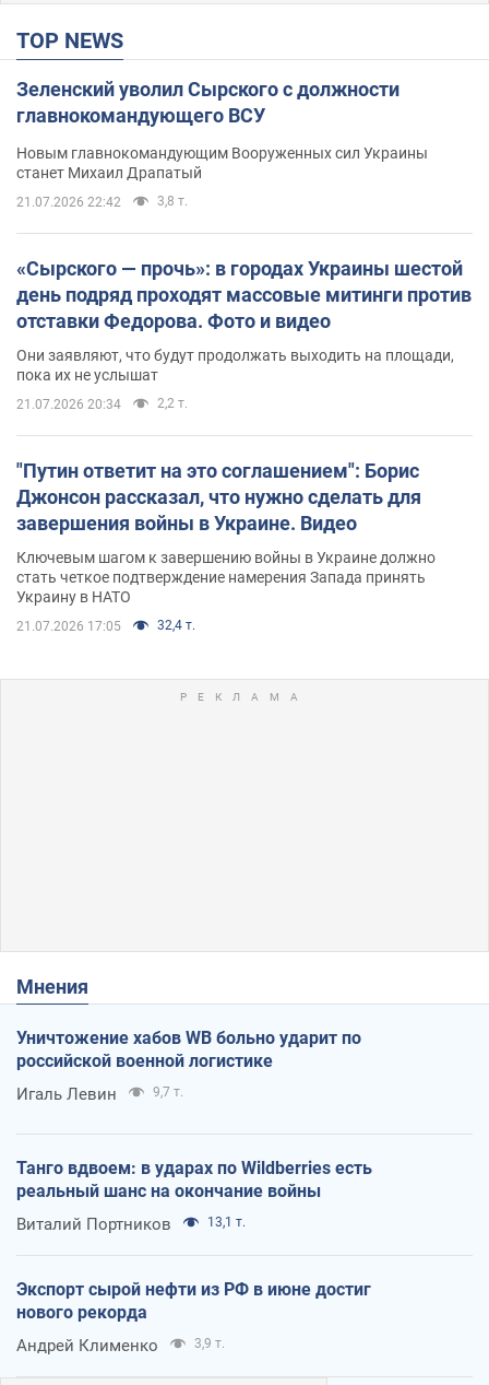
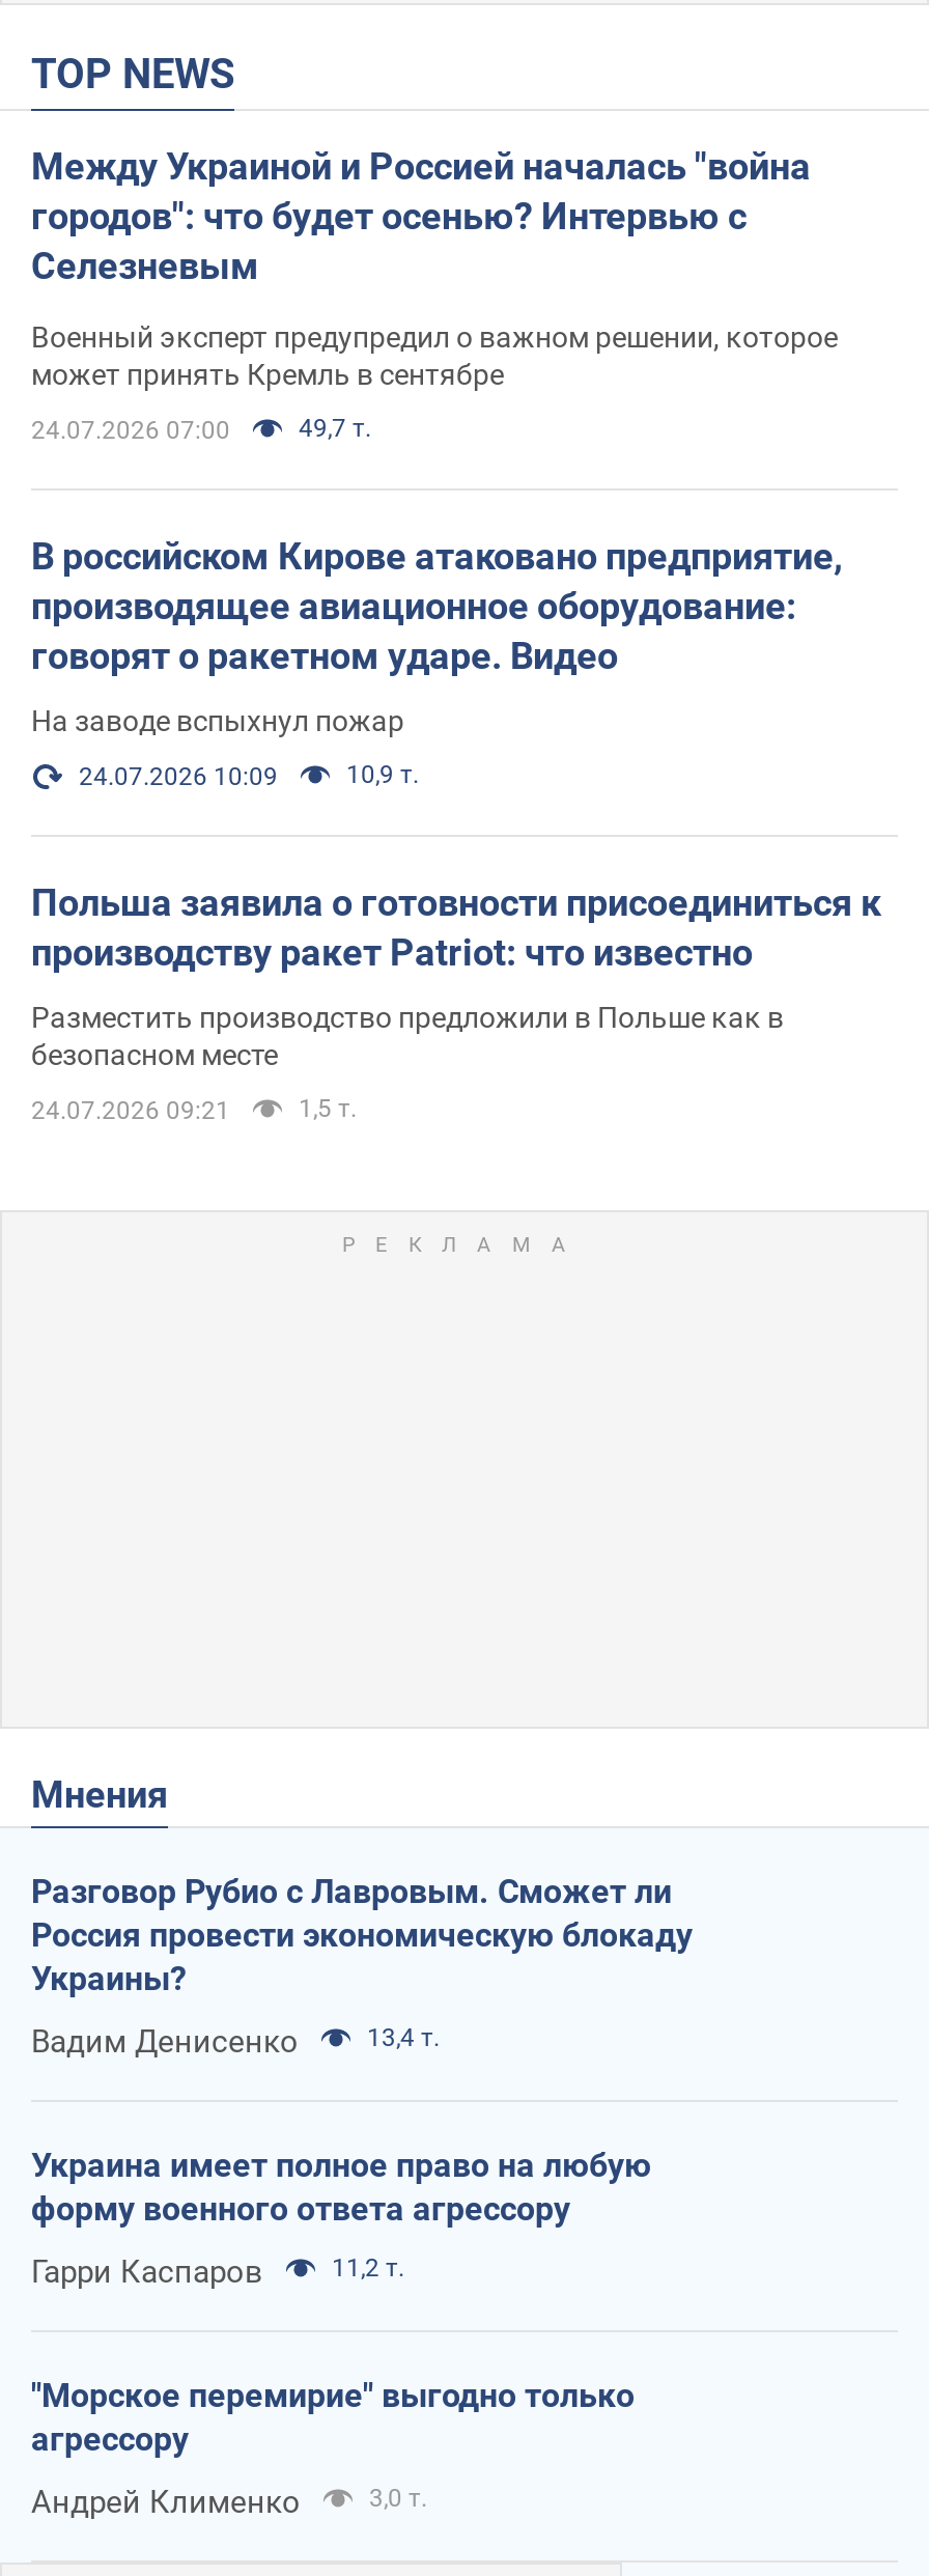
[16,77,399,126] Зеленский уволил Сырского с должности | главнокомандующего ВСУ -> [31,144,811,287] Между Украиной и Россией началась "война | городов": что будет осенью? Интервью с | Селезневым
[16,144,428,181] Новым главнокомандующим Вооруженных сил Украины | станет Михаил Драпатый -> [31,320,838,390] Военный эксперт предупредил о важном решении, которое | может принять Кремль в сентябре
[16,193,188,210] 21.07.2026 22:42 | 3,8 т. -> [31,413,371,444] 24.07.2026 07:00 | 49,7 т.
[16,257,472,332] «Сырского — прочь»: в городах Украины шестой | день подряд проходят массовые митинги против | отставки Федорова. Фото и видео -> [31,533,842,677] В российском Кирове атаковано предприятие, | производящее авиационное оборудование: | говорят о ракетном ударе. Видео
[16,346,454,383] Они заявляют, что будут продолжать выходить на площади, | пока их не услышат -> [31,704,404,737] На заводе вспыхнул пожар
[16,395,188,412] 21.07.2026 20:34 | 2,2 т. -> [79,760,419,791] 24.07.2026 10:09 | 10,9 т.
[16,459,421,534] "Путин ответит на это соглашением": Борис | Джонсон рассказал, что нужно сделать для | завершения войны в Украине. Видео -> [31,880,881,973] Польша заявила о готовности присоединиться к | производству ракет Patriot: что известно
[16,548,436,605] Ключевым шагом к завершению войны в Украине должно | стать четкое подтверждение намерения Запада принять | Украину в НАТО -> [31,1000,784,1071] Разместить производство предложили в Польше как в | безопасном месте
[16,617,195,634] 21.07.2026 17:05 | 32,4 т. -> [31,1093,357,1125] 24.07.2026 09:21 | 1,5 т.
[16,1027,361,1071] Уничтожение хабов WB больно ударит по | российской военной логистике -> [31,1871,693,1998] Разговор Рубио с Лавровым. Сможет ли | Россия провести экономическую блокаду | Украины?
[16,1084,183,1104] Игаль Левин | 9,7 т. -> [31,2023,440,2060] Вадим Денисенко | 13,4 т.
[16,1157,372,1201] Танго вдвоем: в ударах по Wildberries есть | реальный шанс на окончание войны -> [31,2145,651,2228] Украина имеет полное право на любую | форму военного ответа агрессору
[16,1214,246,1234] Виталий Портников | 13,1 т. -> [31,2253,404,2290] Гарри Каспаров | 11,2 т.
[16,1279,371,1322] Экспорт сырой нефти из РФ в июне достиг | нового рекорда -> [31,2375,635,2458] "Морское перемирие" выгодно только | агрессору
[194,1335,225,1351] 3,9 т. -> [369,2483,427,2512] 3,0 т.

